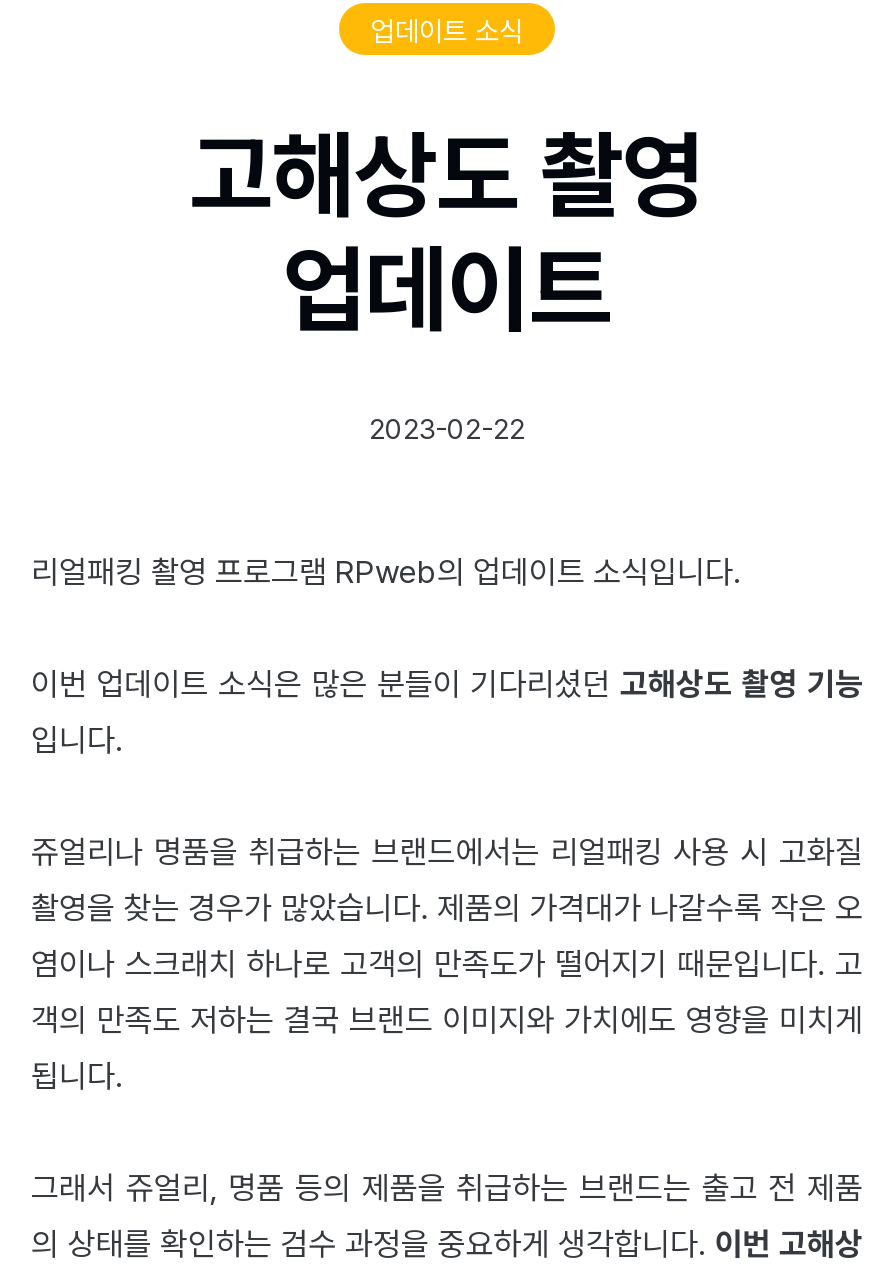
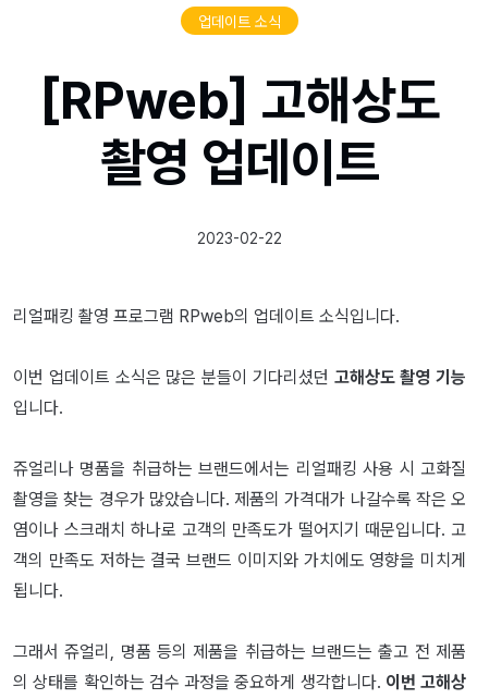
[190,118,704,348] 고해상도 촬영 | 업데이트 -> [39,69,440,194] [RPweb] 고해상도 | 촬영 업데이트

